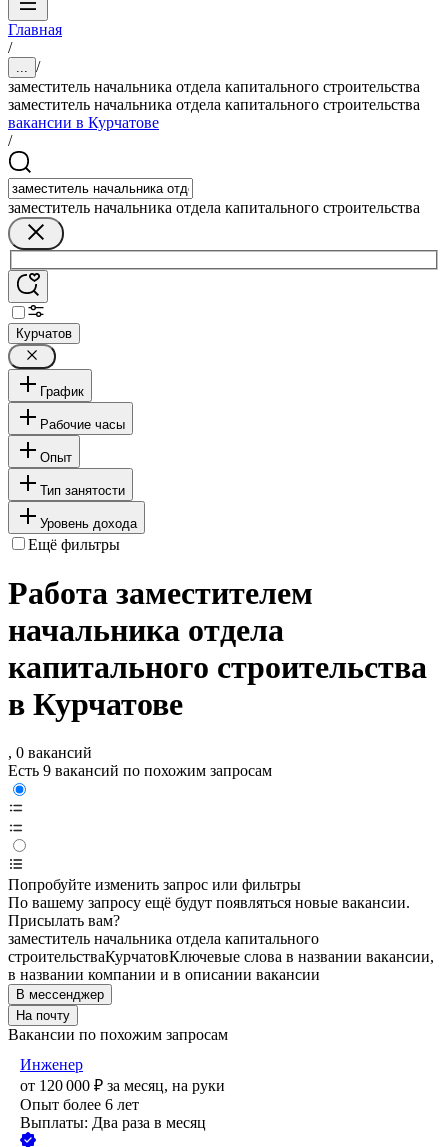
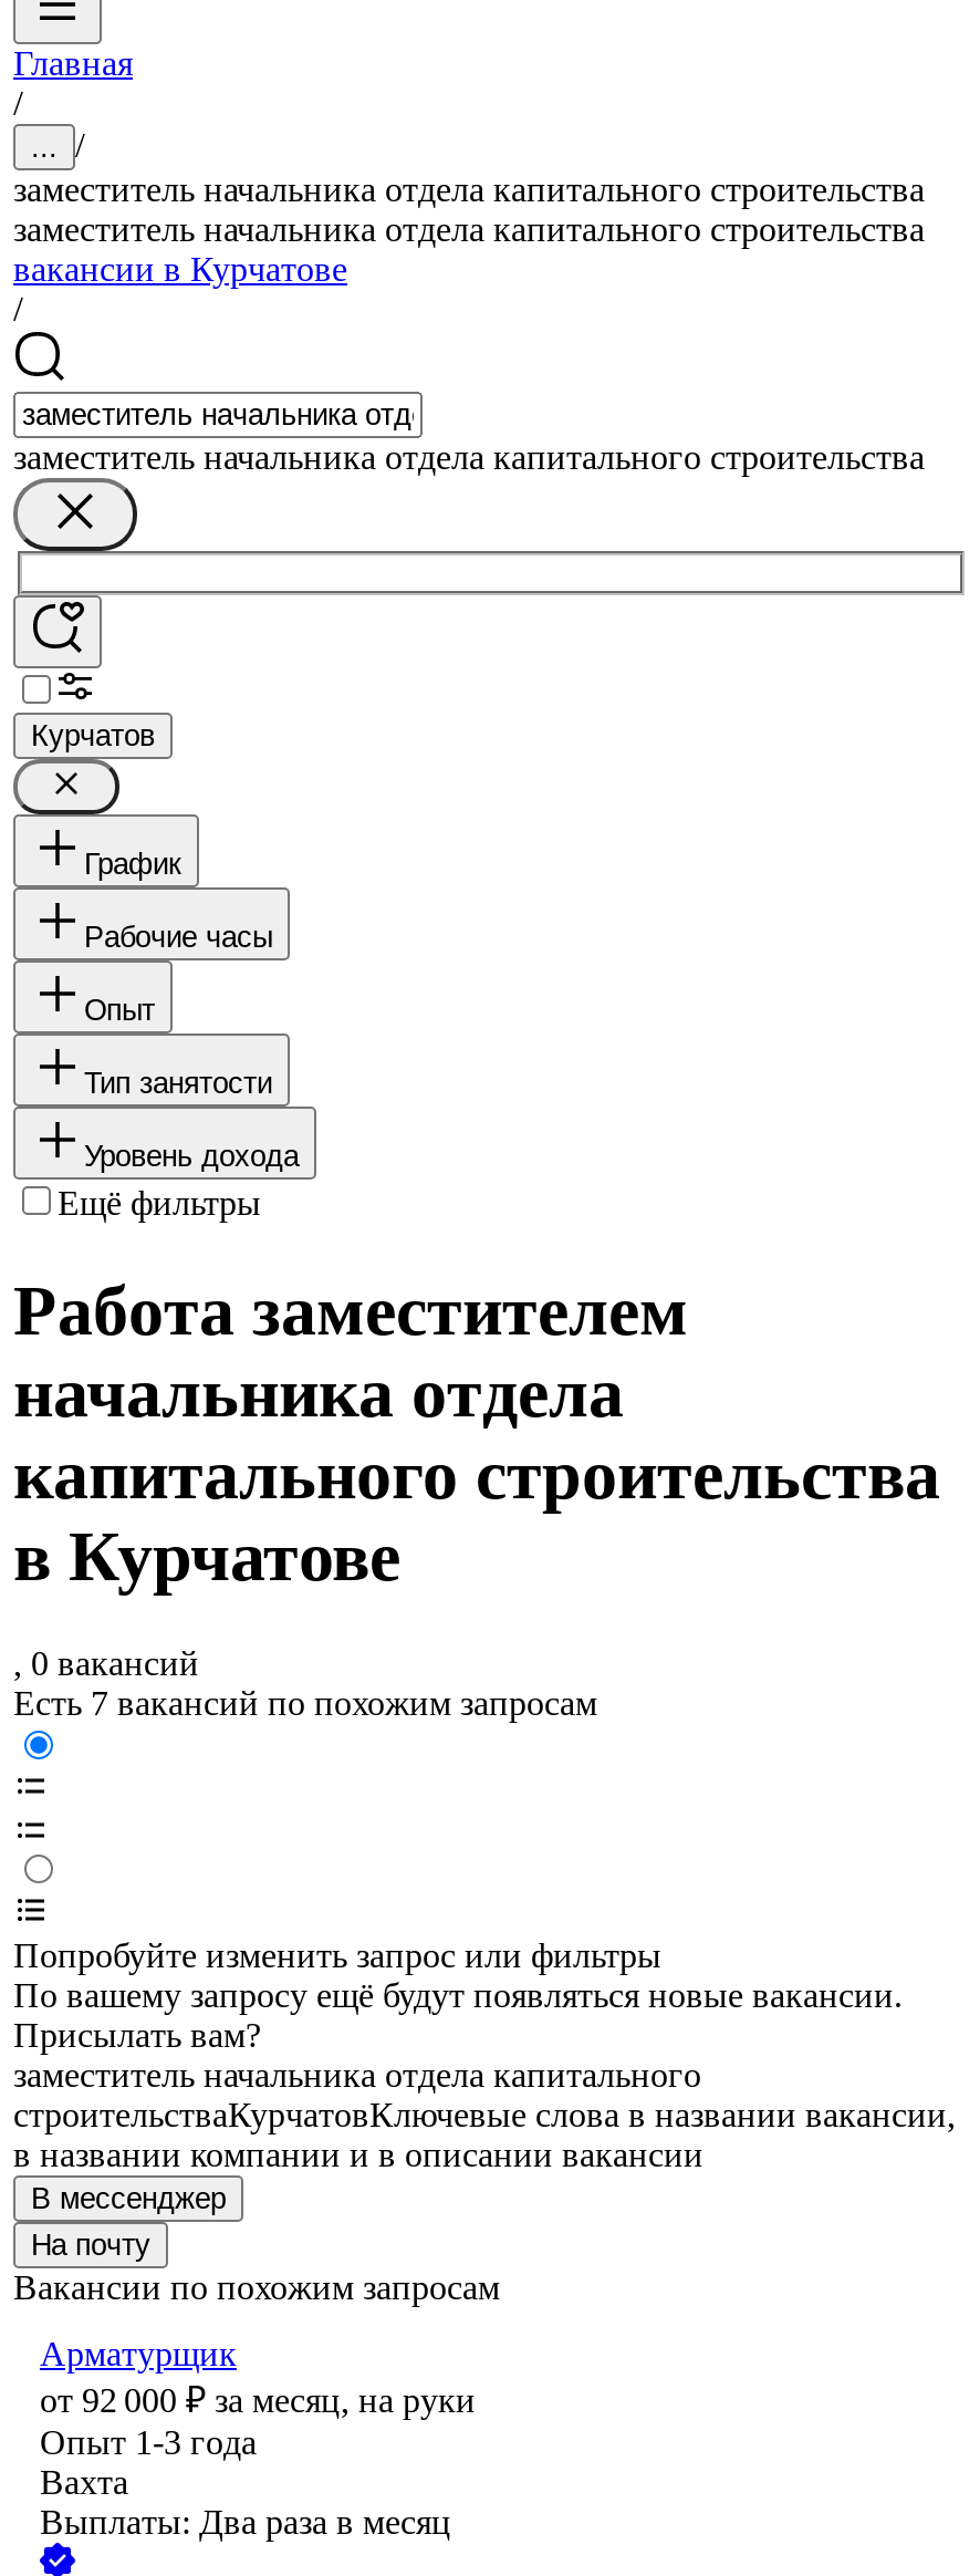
[8,762,272,779] Есть 9 вакансий по похожим запросам -> [13,1685,597,1723] Есть 7 вакансий по похожим запросам
[20,1056,225,1113] Инженер | от 120 000 ₽ за месяц, на руки | Опыт более 6 лет -> [40,2336,476,2502] Арматурщик | от 92 000 ₽ за месяц, на руки | Опыт 1-3 года | Вахта

